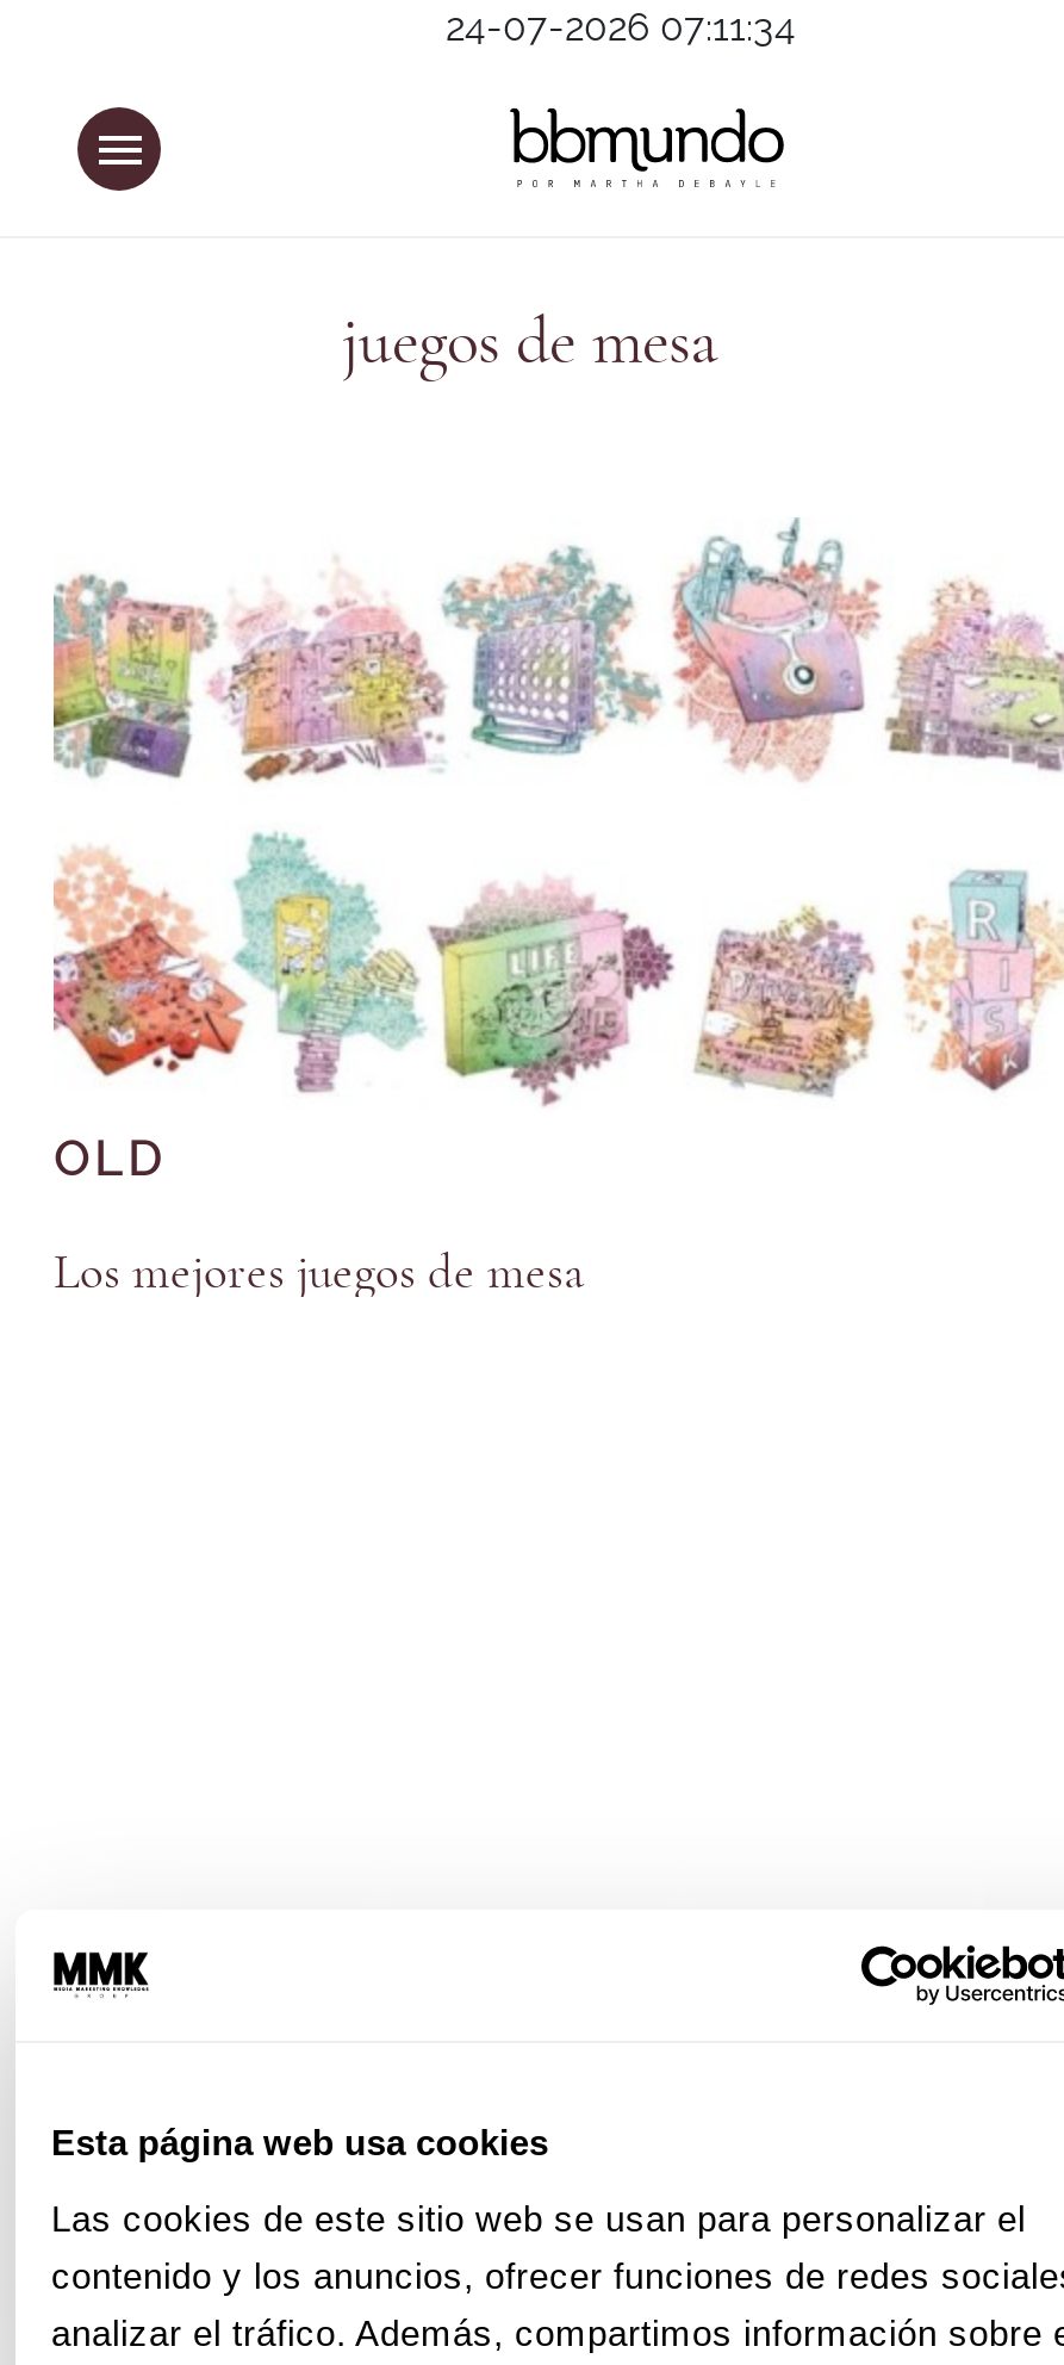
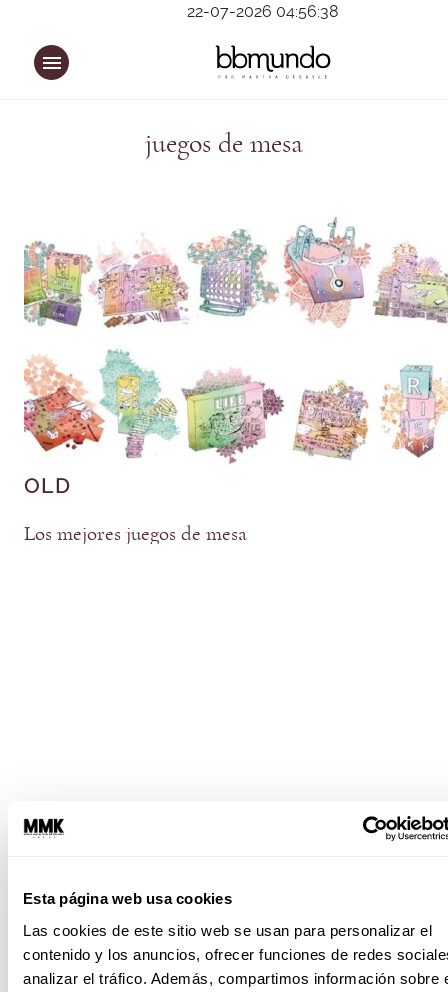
[446,10,796,48] 24-07-2026 07:11:34 -> [186,4,337,20] 22-07-2026 04:56:38

